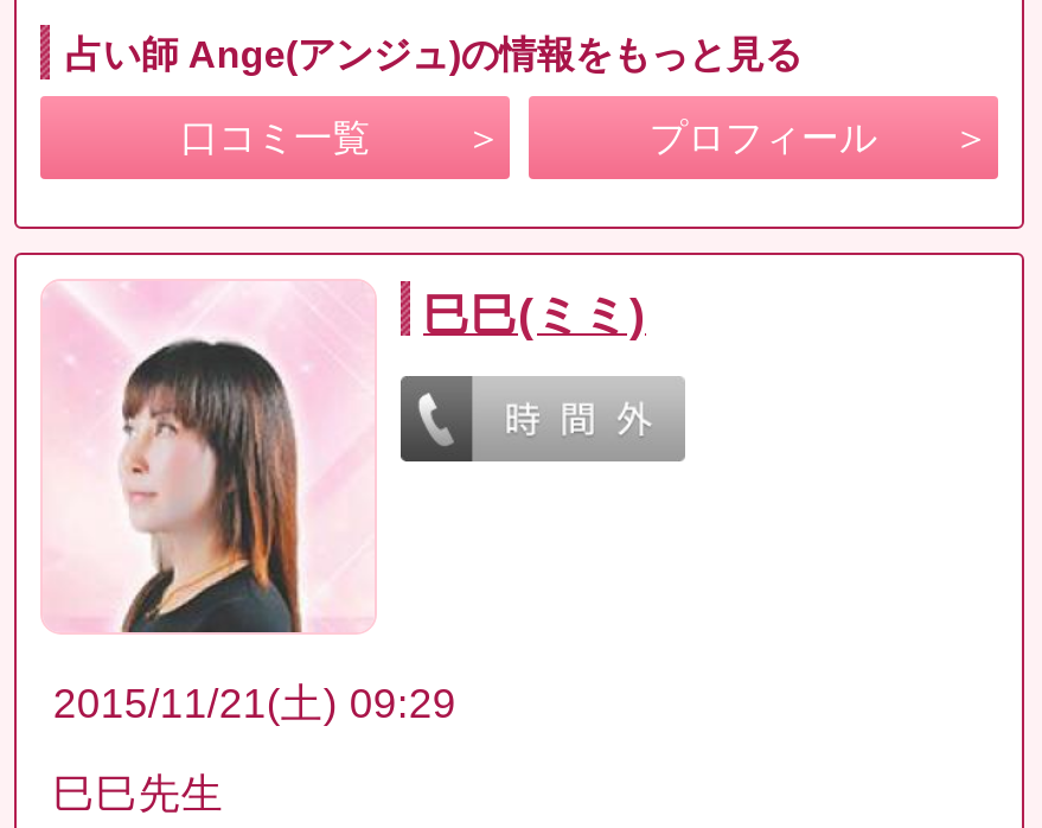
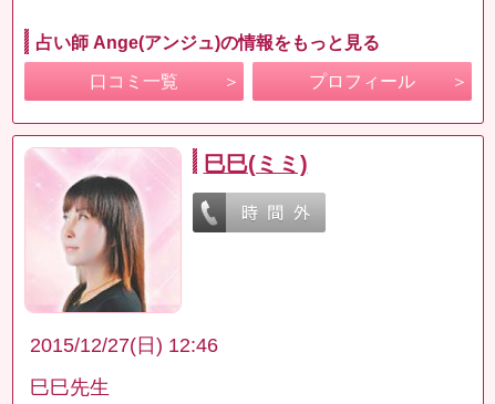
[53,680,456,727] 2015/11/21(土) 09:29 -> [30,334,219,357] 2015/12/27(日) 12:46

